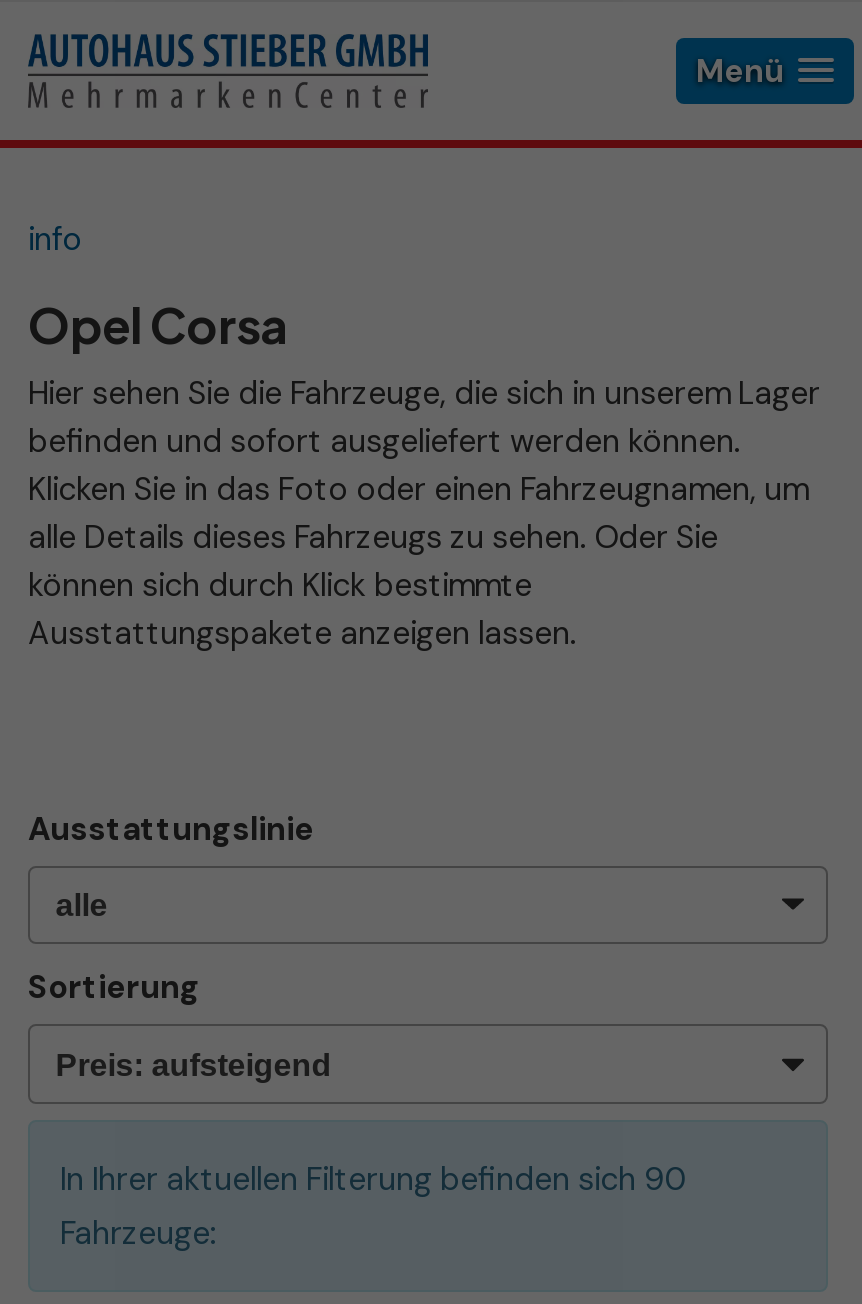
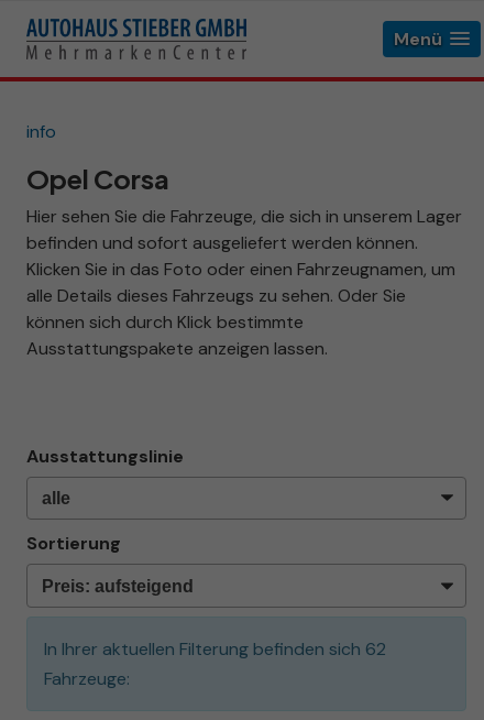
[60,1158,686,1200] In Ihrer aktuellen Filterung befinden sich 90 -> [44,637,386,660] In Ihrer aktuellen Filterung befinden sich 62

